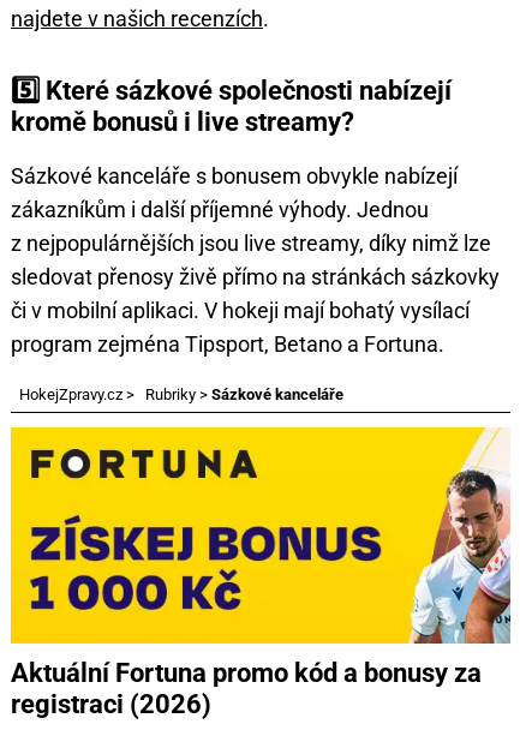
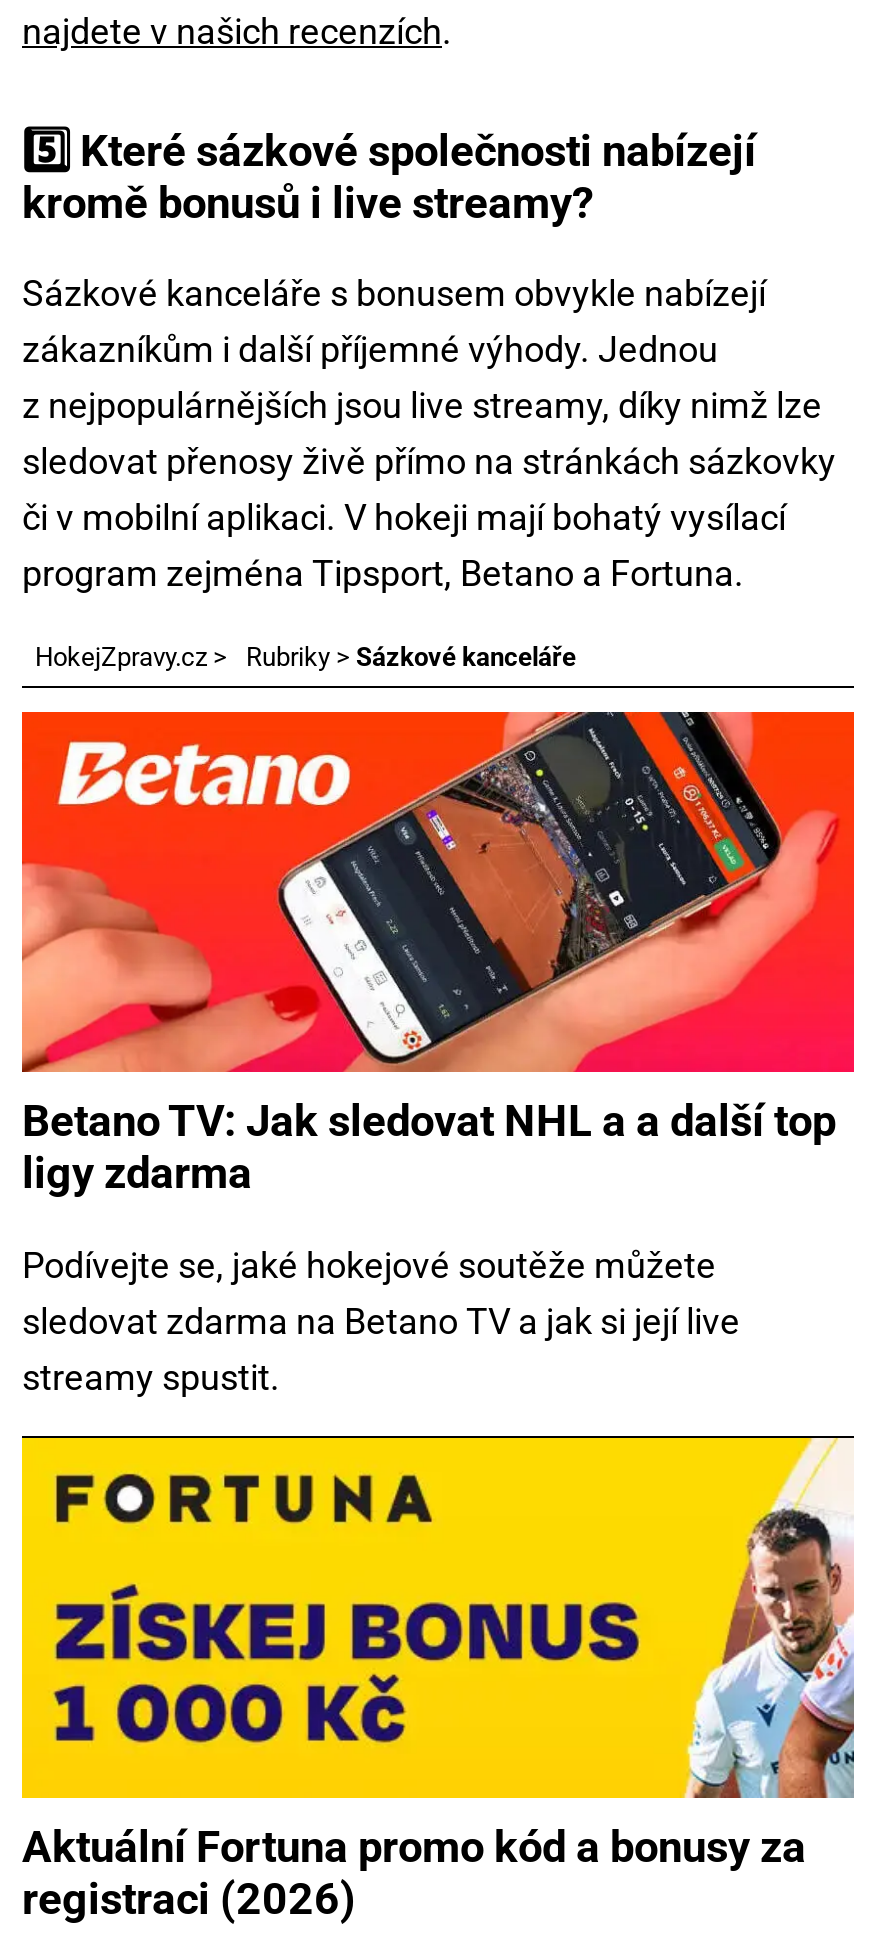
none -> [20,710,856,1398] [image] | Betano TV: Jak sledovat NHL a a další top | ligy zdarma | Podívejte se, jaké hokejové soutěže můžete | sledovat zdarma na Betano TV a jak si její live | streamy spustit.

